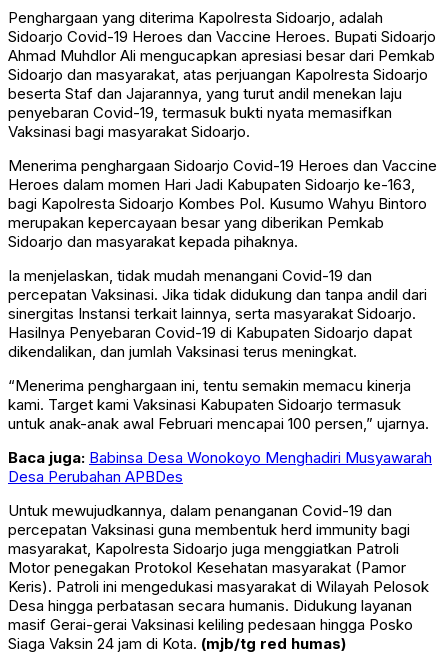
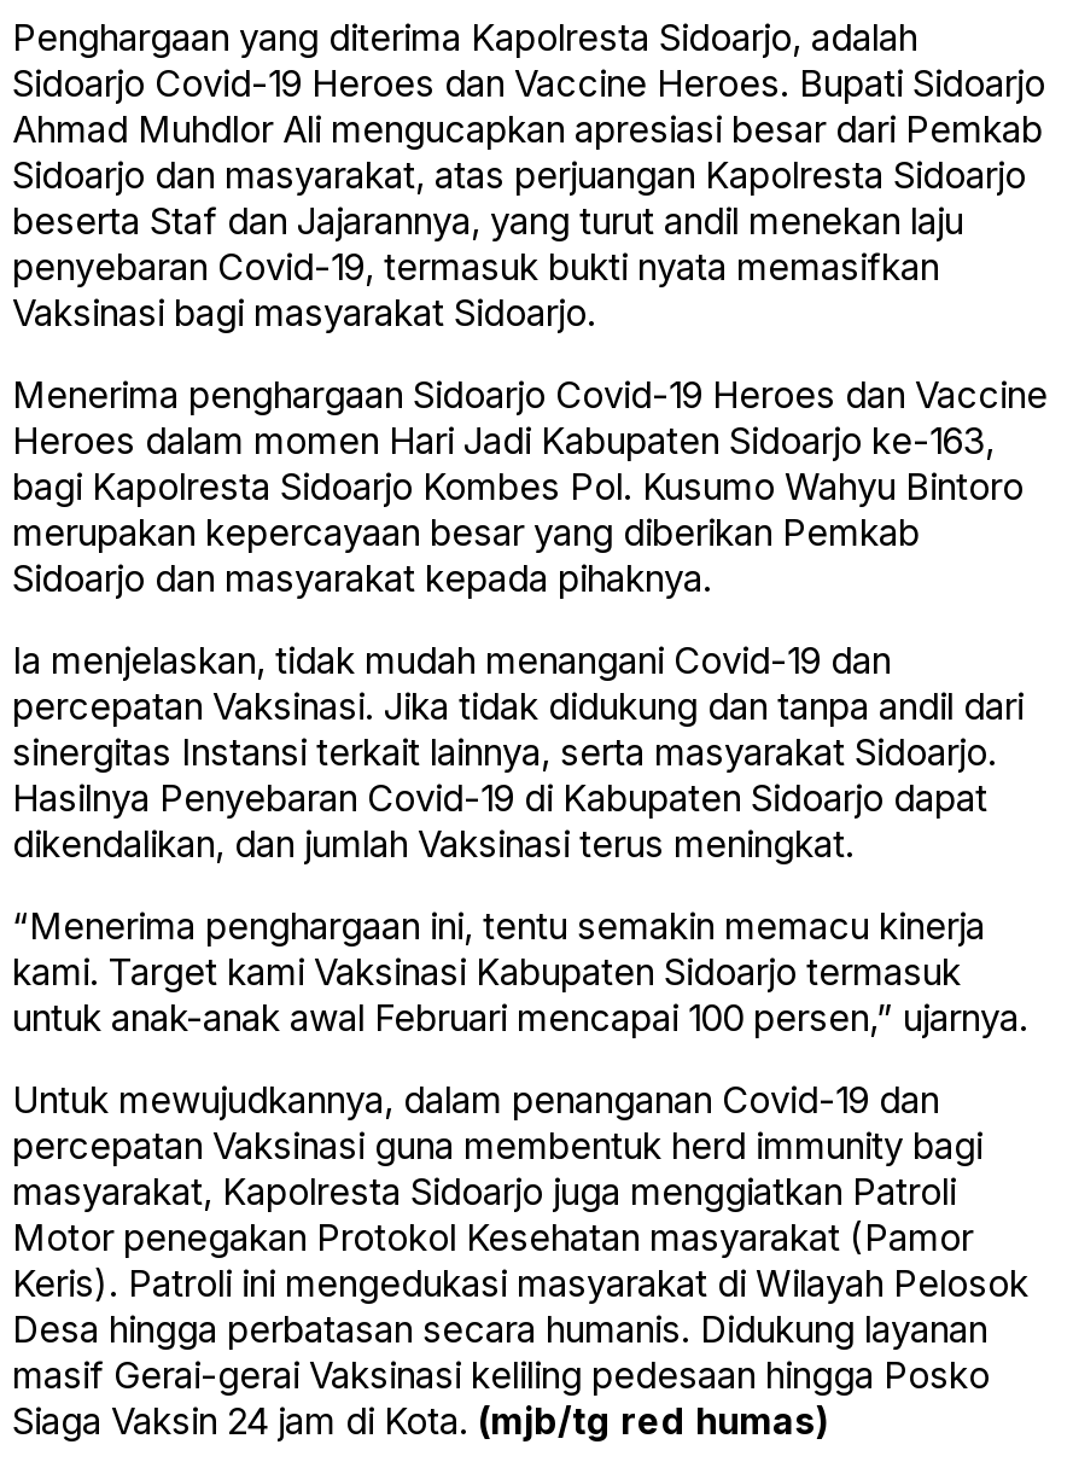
[8,448,432,486] Baca juga: Babinsa Desa Wonokoyo Menghadiri Musyawarah | Desa Perubahan APBDes -> none

